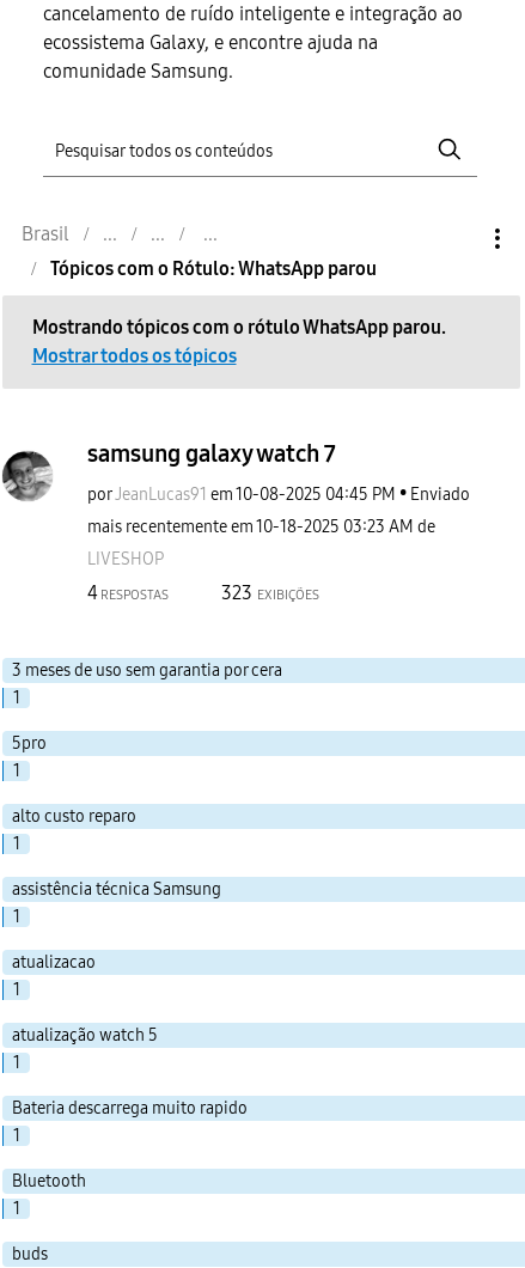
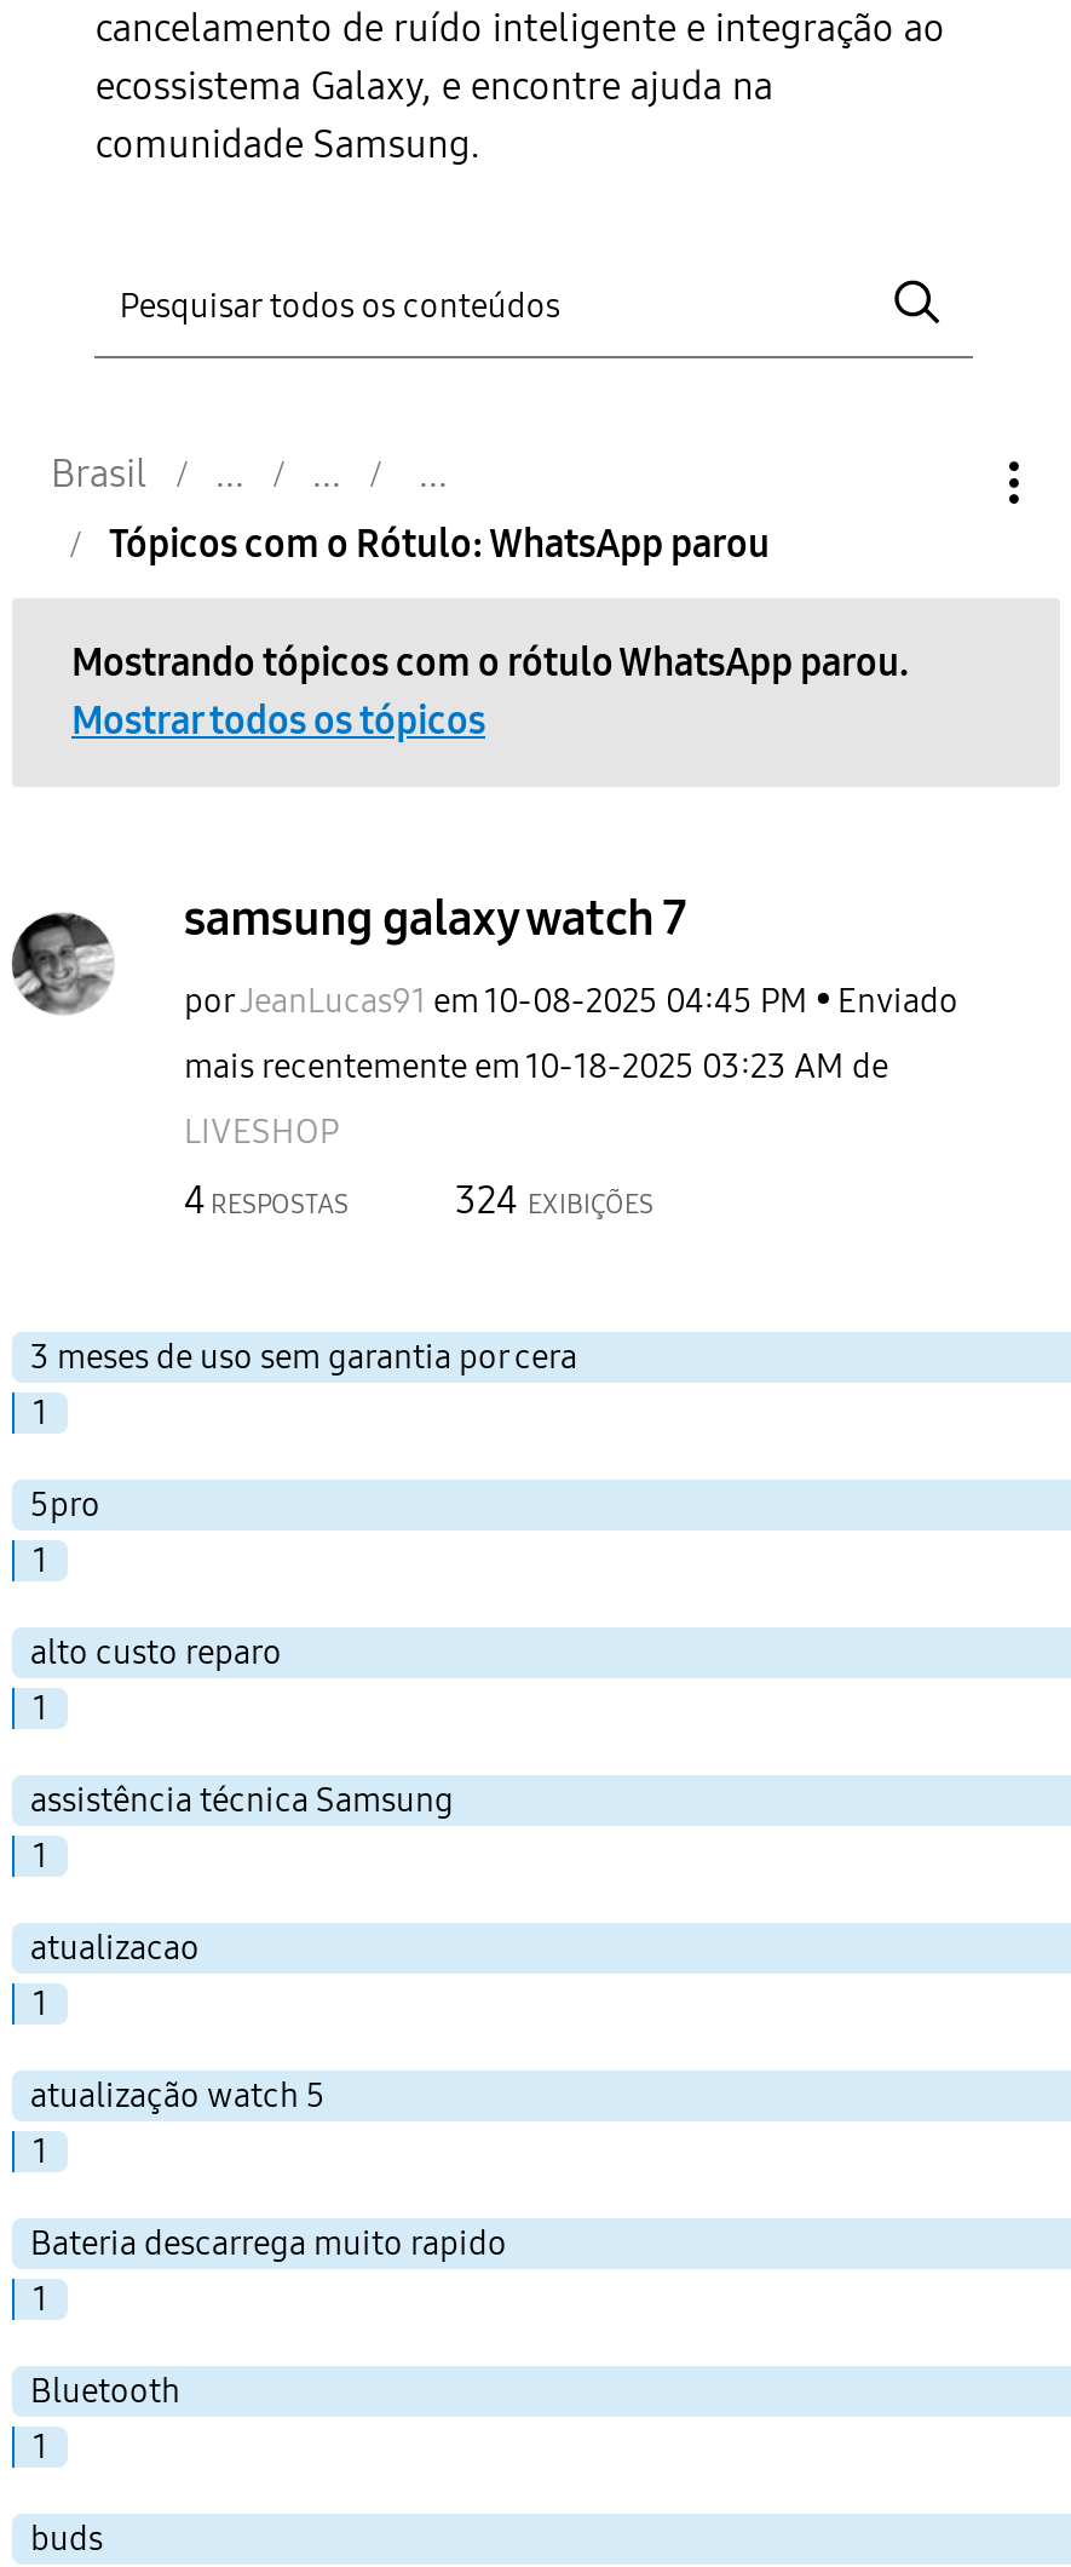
[221,582,319,604] 323 EXIBIÇÕES -> [455,1178,653,1224] 324 EXIBIÇÕES

